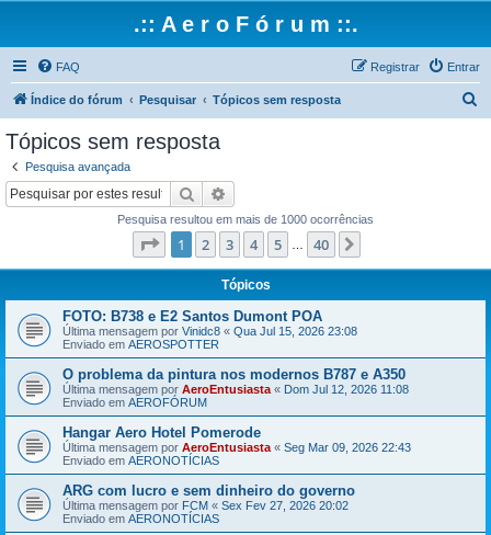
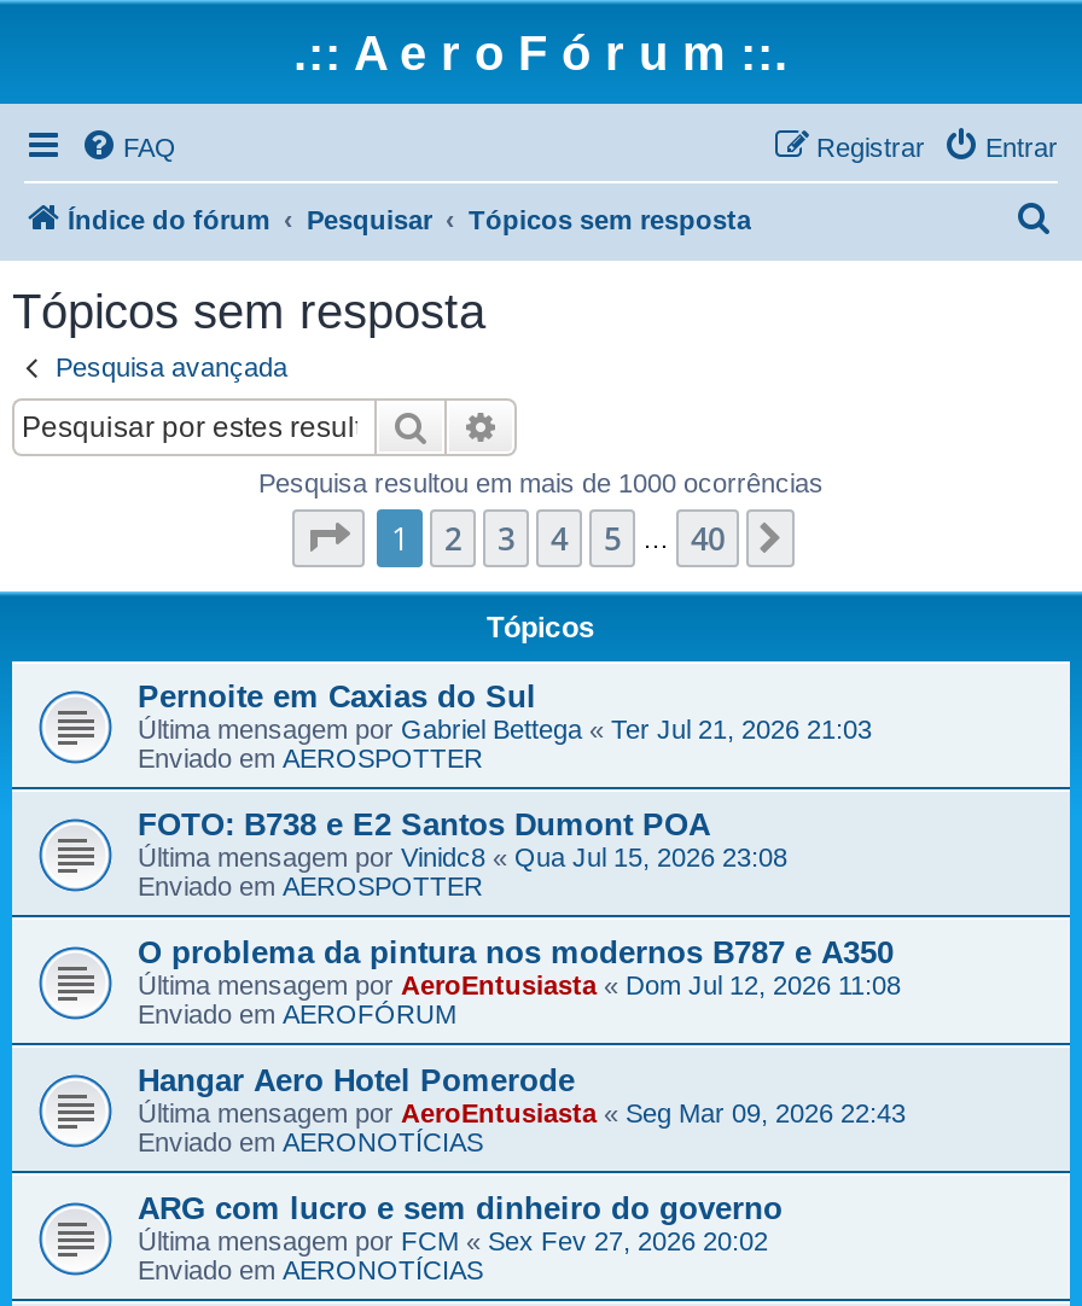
none -> [138,677,872,771] Pernoite em Caxias do Sul | Última mensagem por Gabriel Bettega «Ter Jul 21, 2026 21:03 | Enviado em AEROSPOTTER

